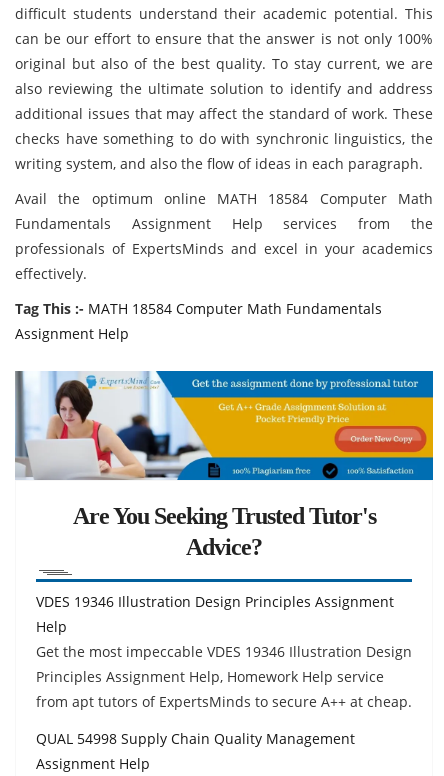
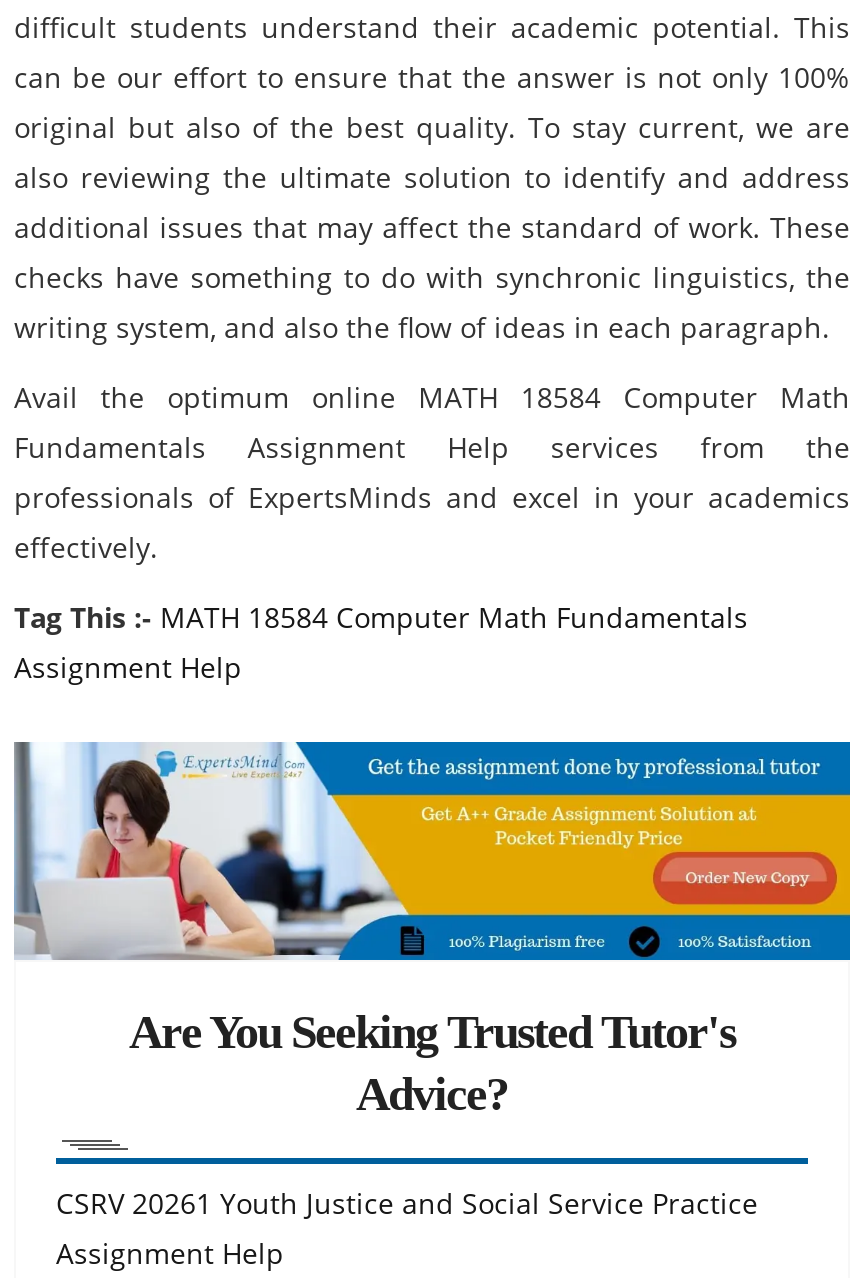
[36,592,412,748] VDES 19346 Illustration Design Principles Assignment | Help | Get the most impeccable VDES 19346 Illustration Design | Principles Assignment Help, Homework Help service | from apt tutors of ExpertsMinds to secure A++ at cheap. | QUAL 54998 Supply Chain Quality Management -> [56,1183,758,1221] CSRV 20261 Youth Justice and Social Service Practice

